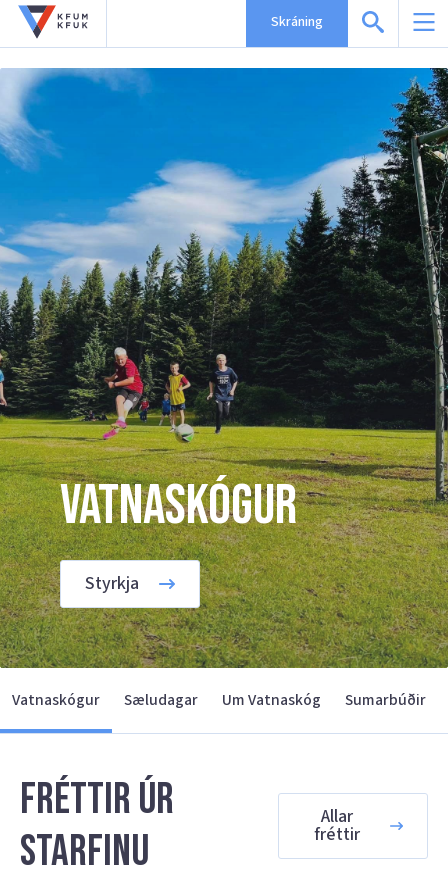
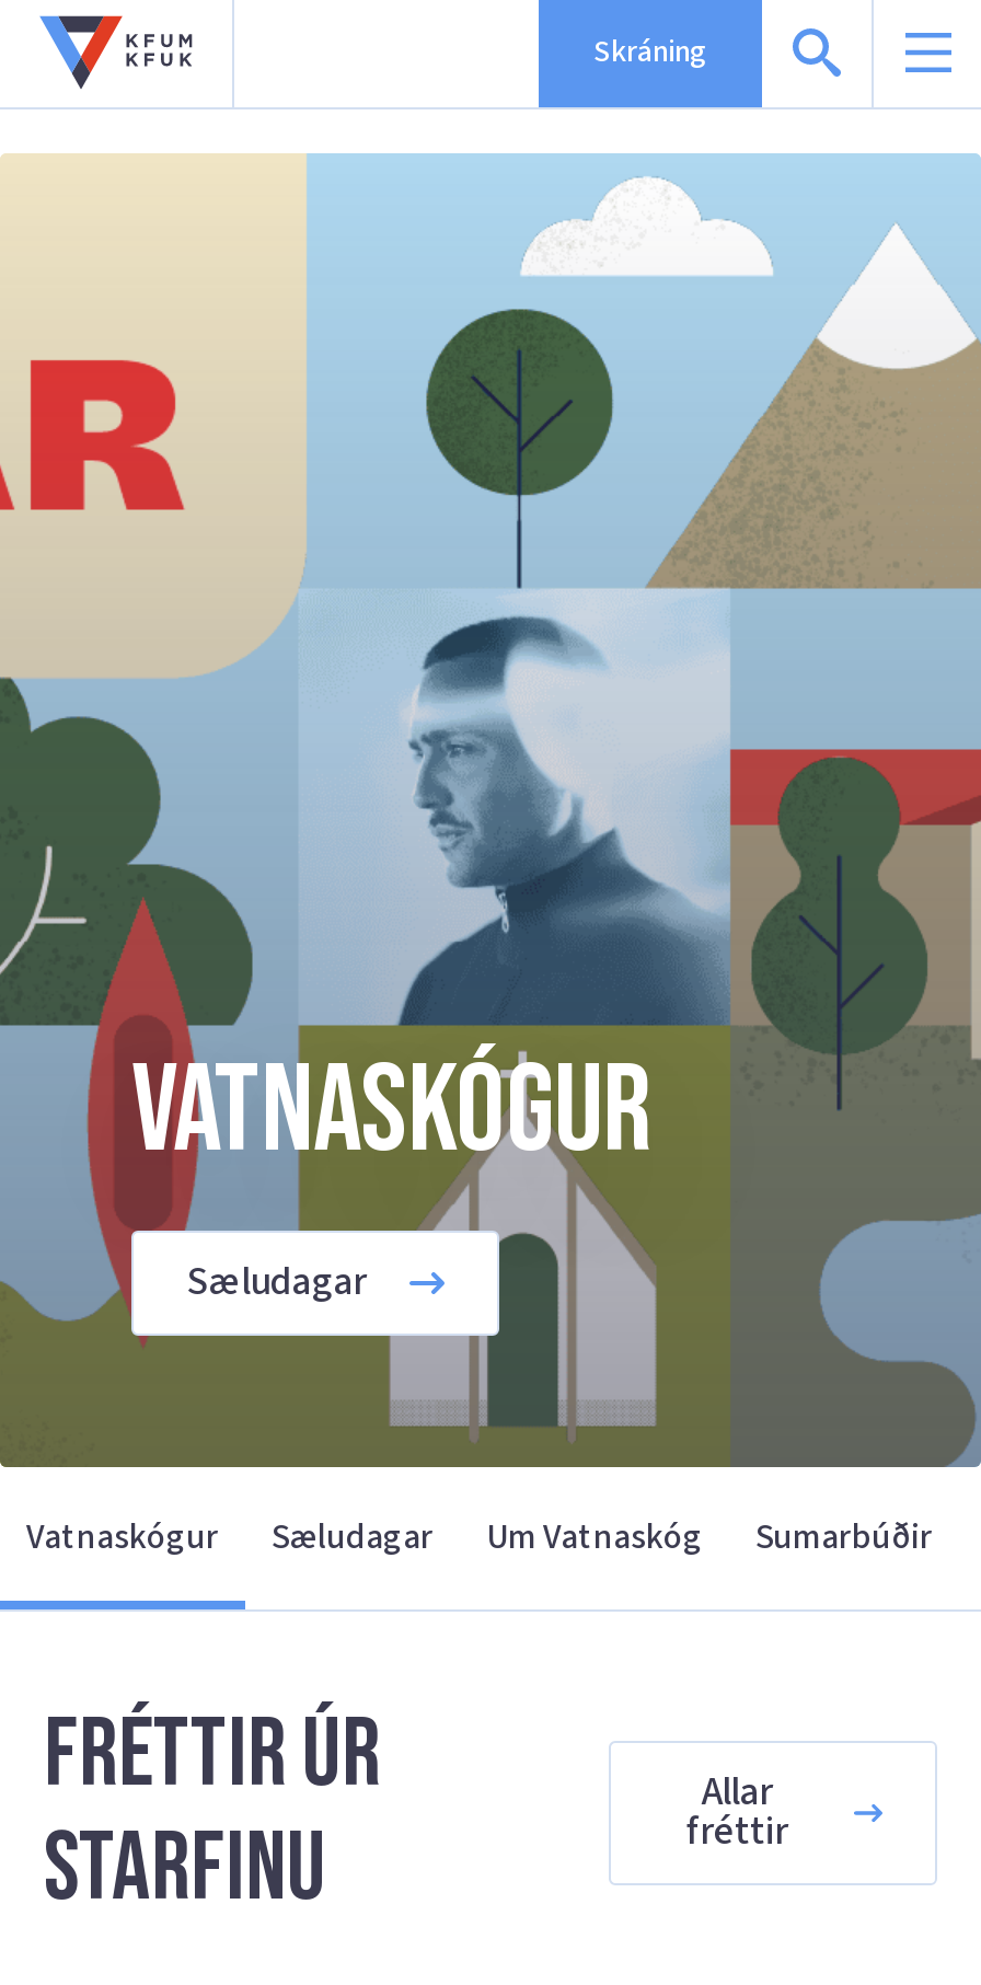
[3,67,445,669] [image] | Styrkja -> [7,153,974,1469] [image] | Sæludagar

